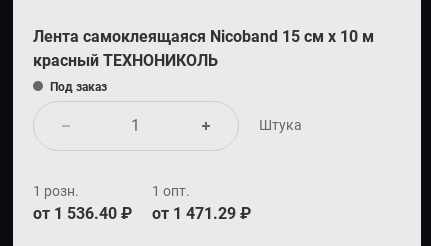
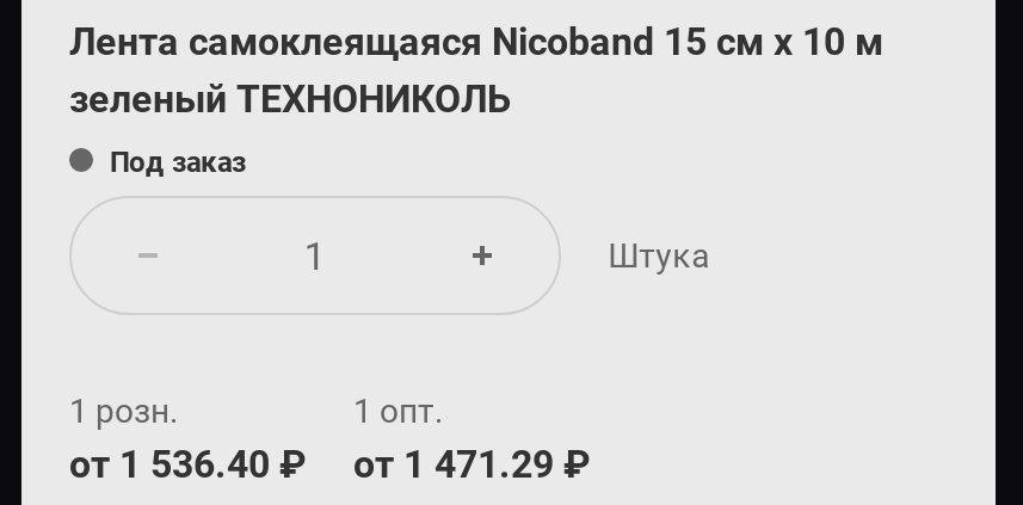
[33,51,218,70] красный ТЕХНОНИКОЛЬ -> [69,77,511,122] зеленый ТЕХНОНИКОЛЬ

